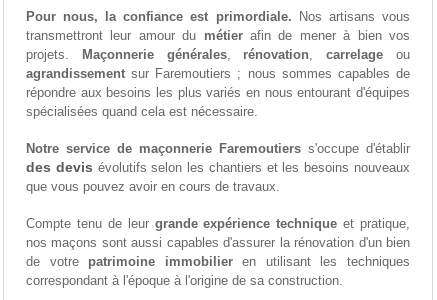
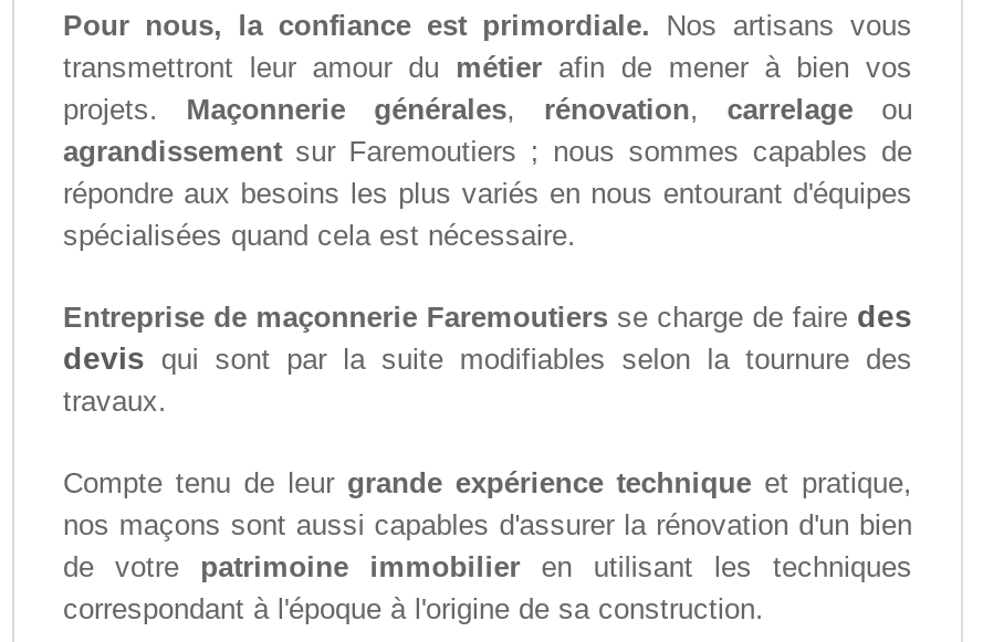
[26,141,410,194] Notre service de maçonnerie Faremoutiers s'occupe d'établir | des devis évolutifs selon les chantiers et les besoins nouveaux | que vous pouvez avoir en cours de travaux. -> [63,299,912,419] Entreprise de maçonnerie Faremoutiers se charge de faire des | devis qui sont par la suite modifiables selon la tournure des | travaux.

